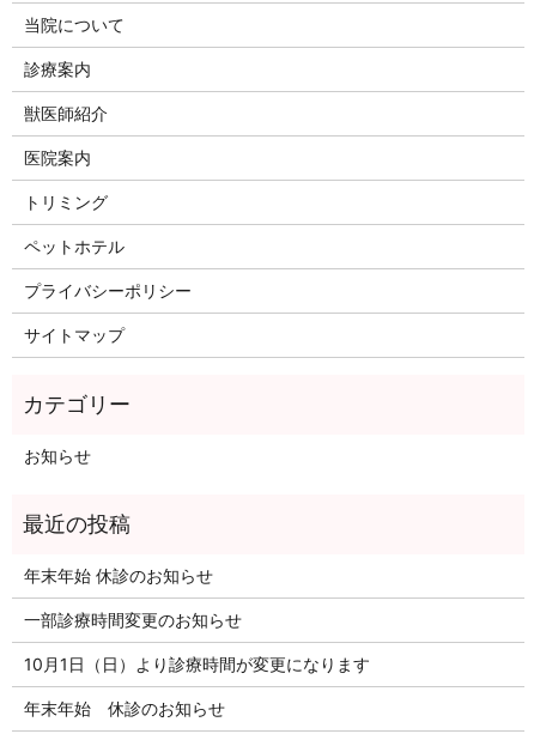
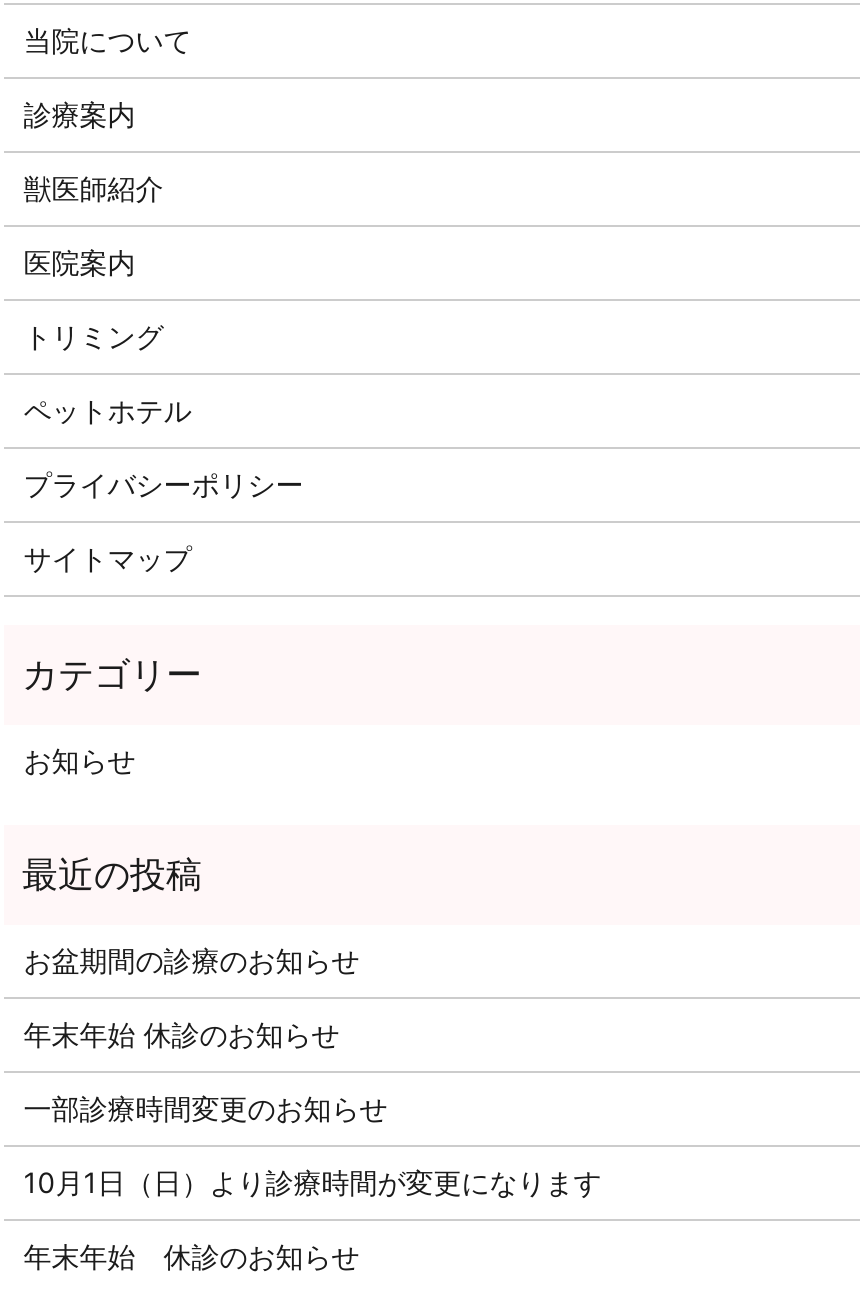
none -> [24,944,360,978] お盆期間の診療のお知らせ

